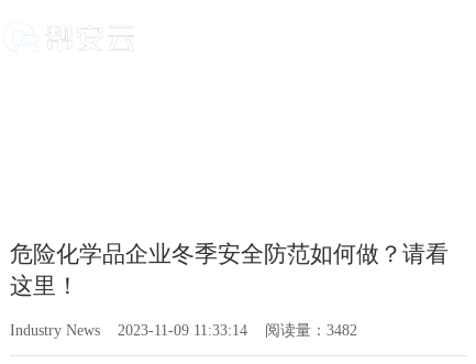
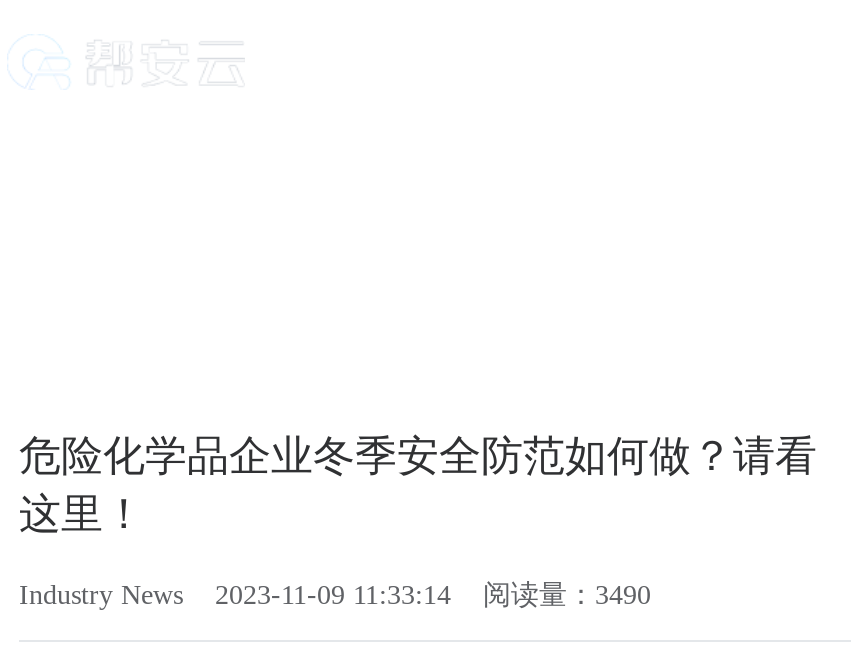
[10,322,357,339] Industry News 2023-11-09 11:33:14 阅读量：3482 -> [19,580,651,610] Industry News 2023-11-09 11:33:14 阅读量：3490

